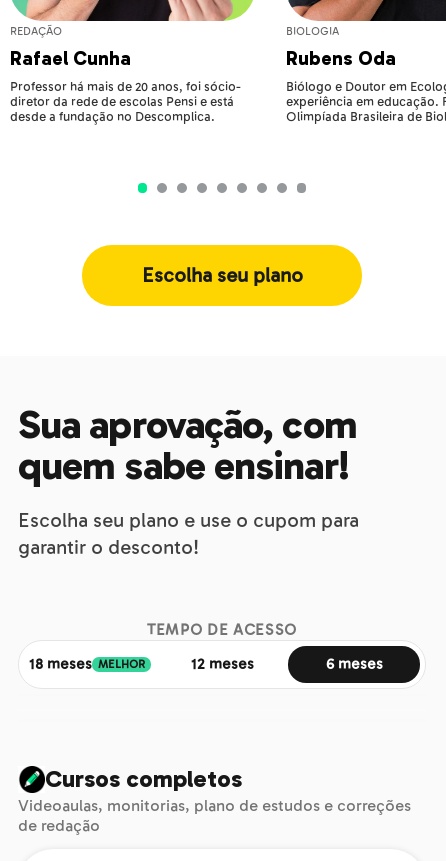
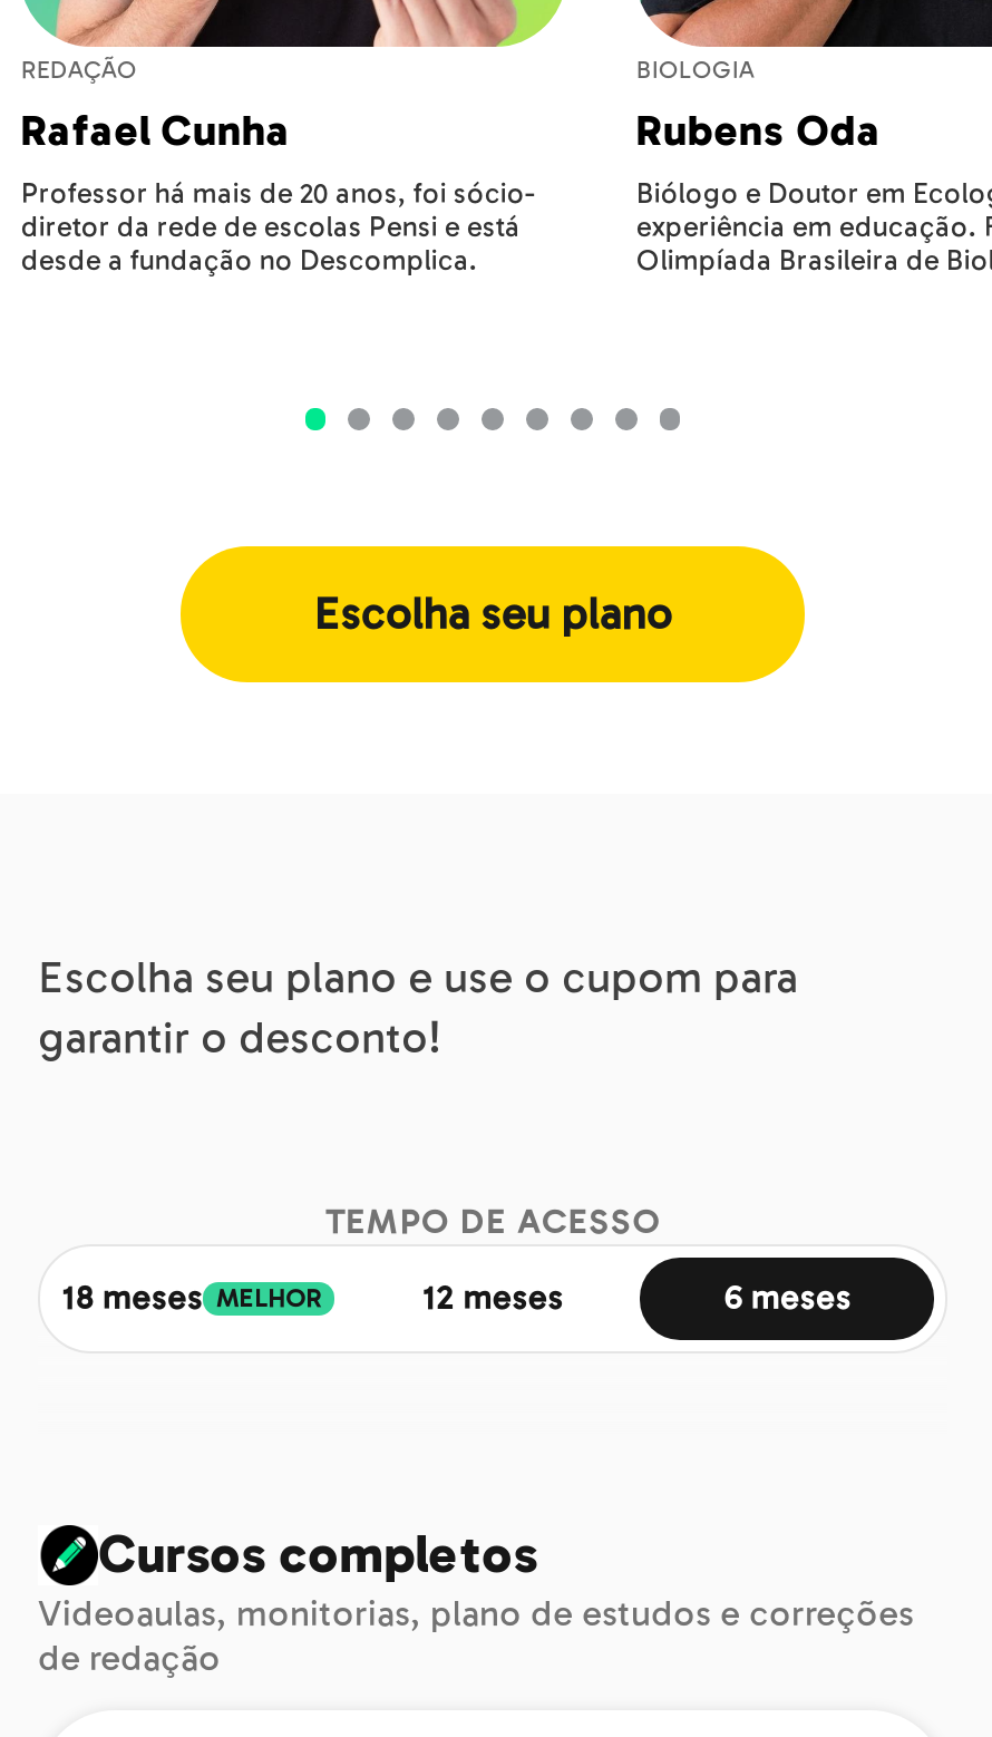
[18,402,357,490] Sua aprovação, com | quem sabe ensinar! -> none

